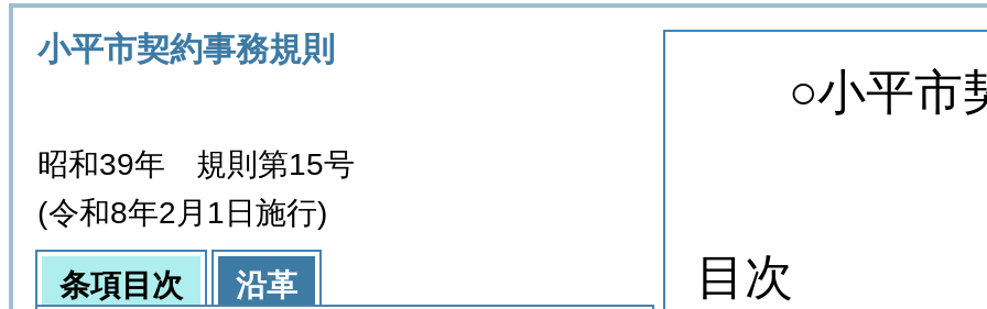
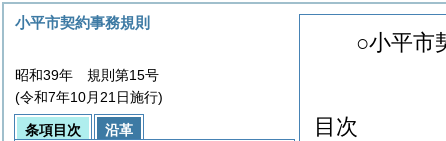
[37,195,328,230] (令和8年2月1日施行) -> [15,89,163,105] (令和7年10月21日施行)

